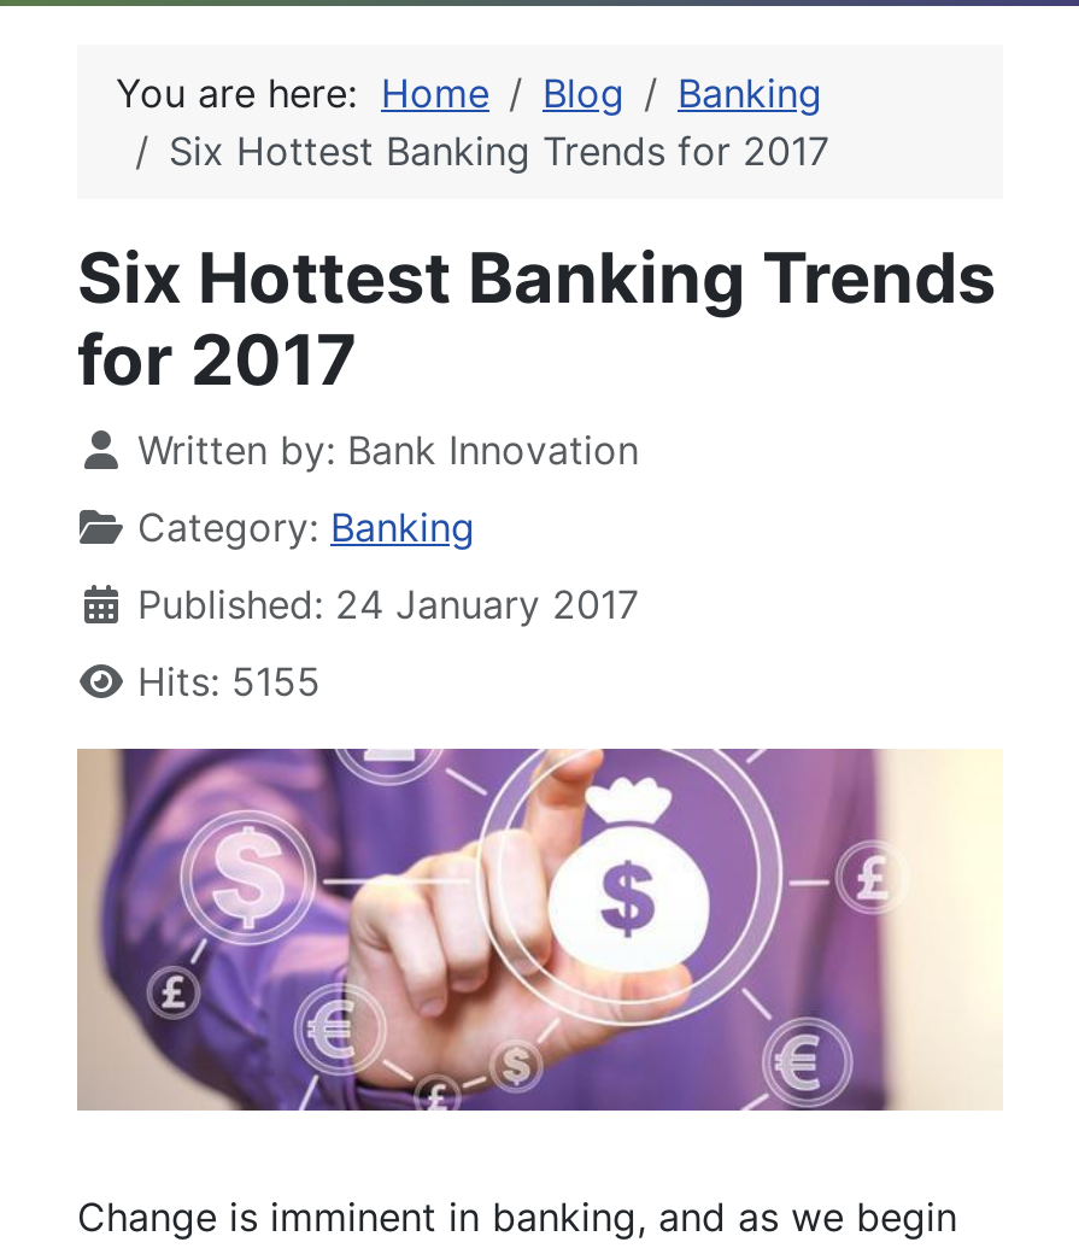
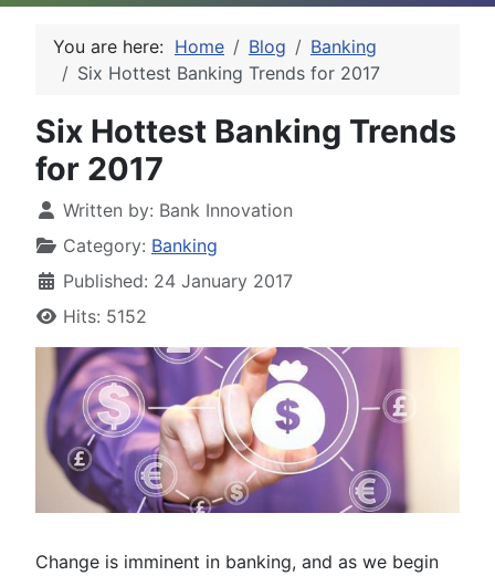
[137,657,321,705] Hits: 5155 -> [63,305,147,327] Hits: 5152

